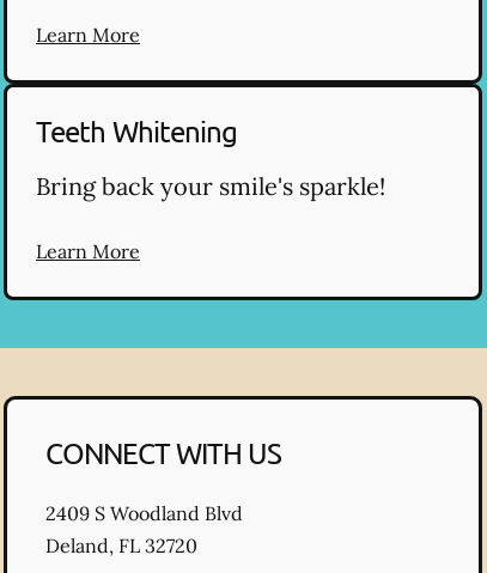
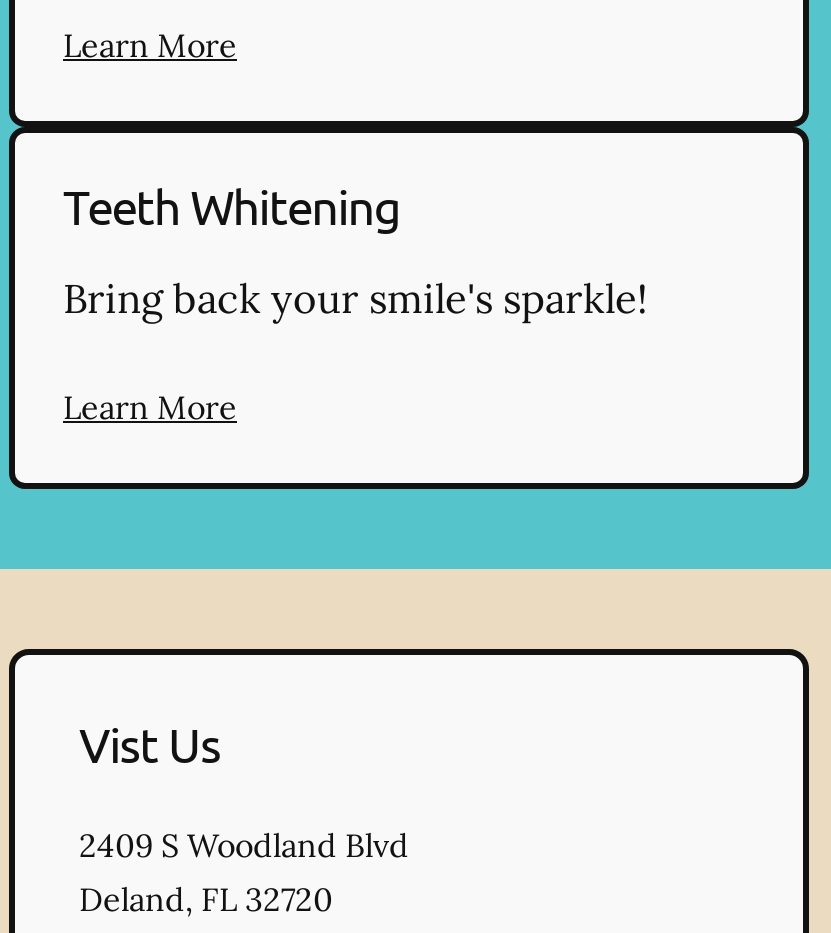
[45,435,282,470] CONNECT WITH US -> [79,715,220,773] Vist Us

